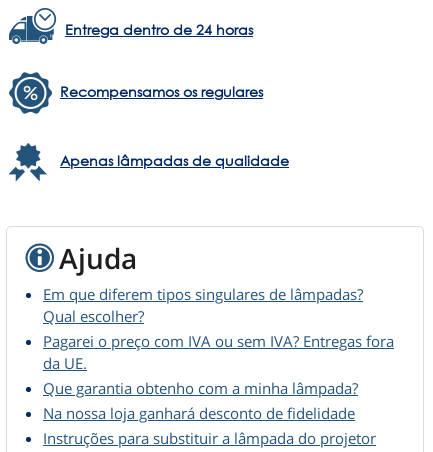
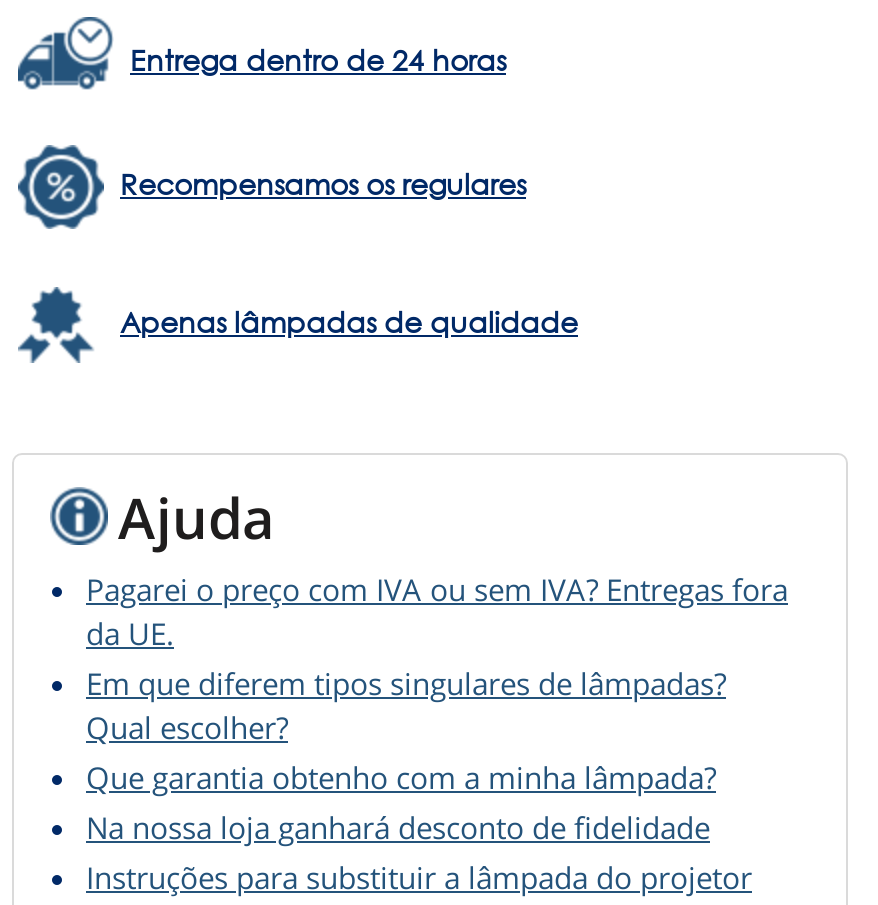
moved [43,284,363,326] -> [86,663,726,747]: Em que diferem tipos singulares de lâmpadas? | Qual escolher?
moved [43,331,394,373] -> [86,569,788,653]: Pagarei o preço com IVA ou sem IVA? Entregas fora | da UE.

